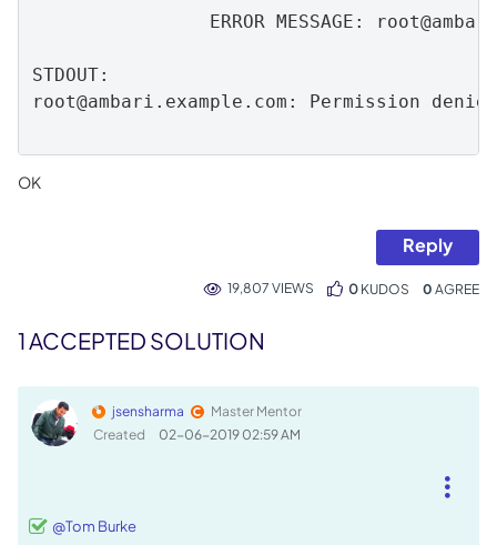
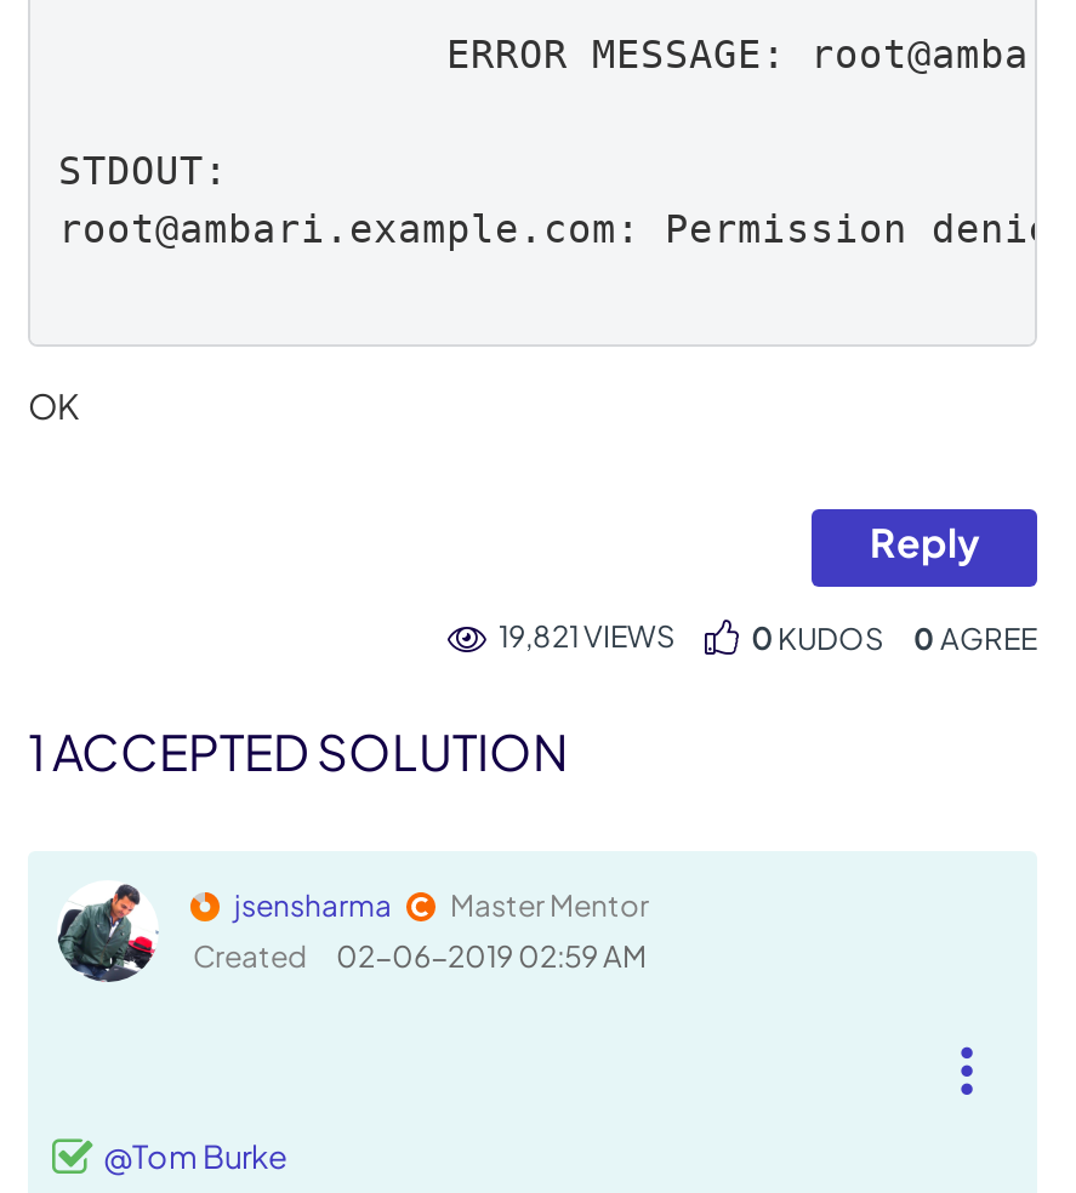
[227,280,314,296] 19,807 VIEWS -> [499,618,676,655] 19,821 VIEWS

